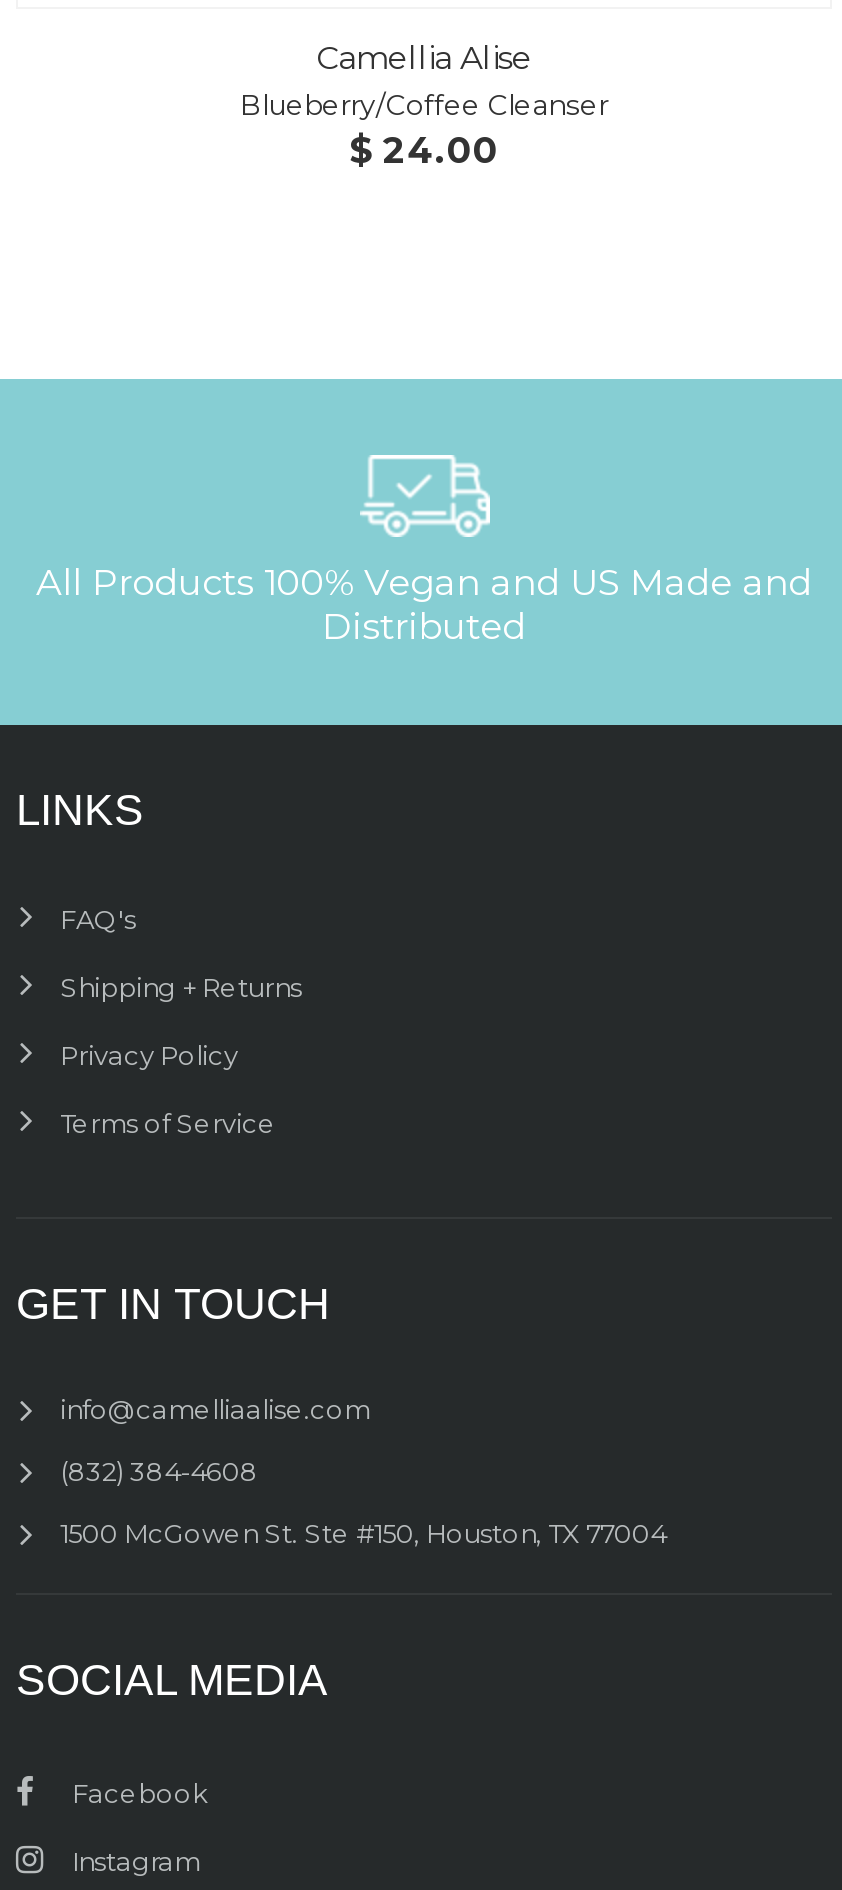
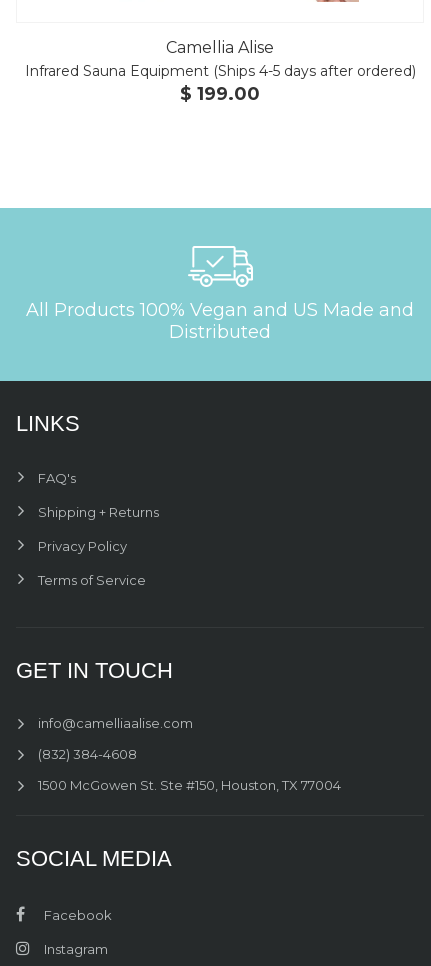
[240,86,608,172] Blueberry/Coffee Cleanser | $ 24.00 -> [24,61,415,104] Infrared Sauna Equipment (Ships 4-5 days after ordered) | $ 199.00

